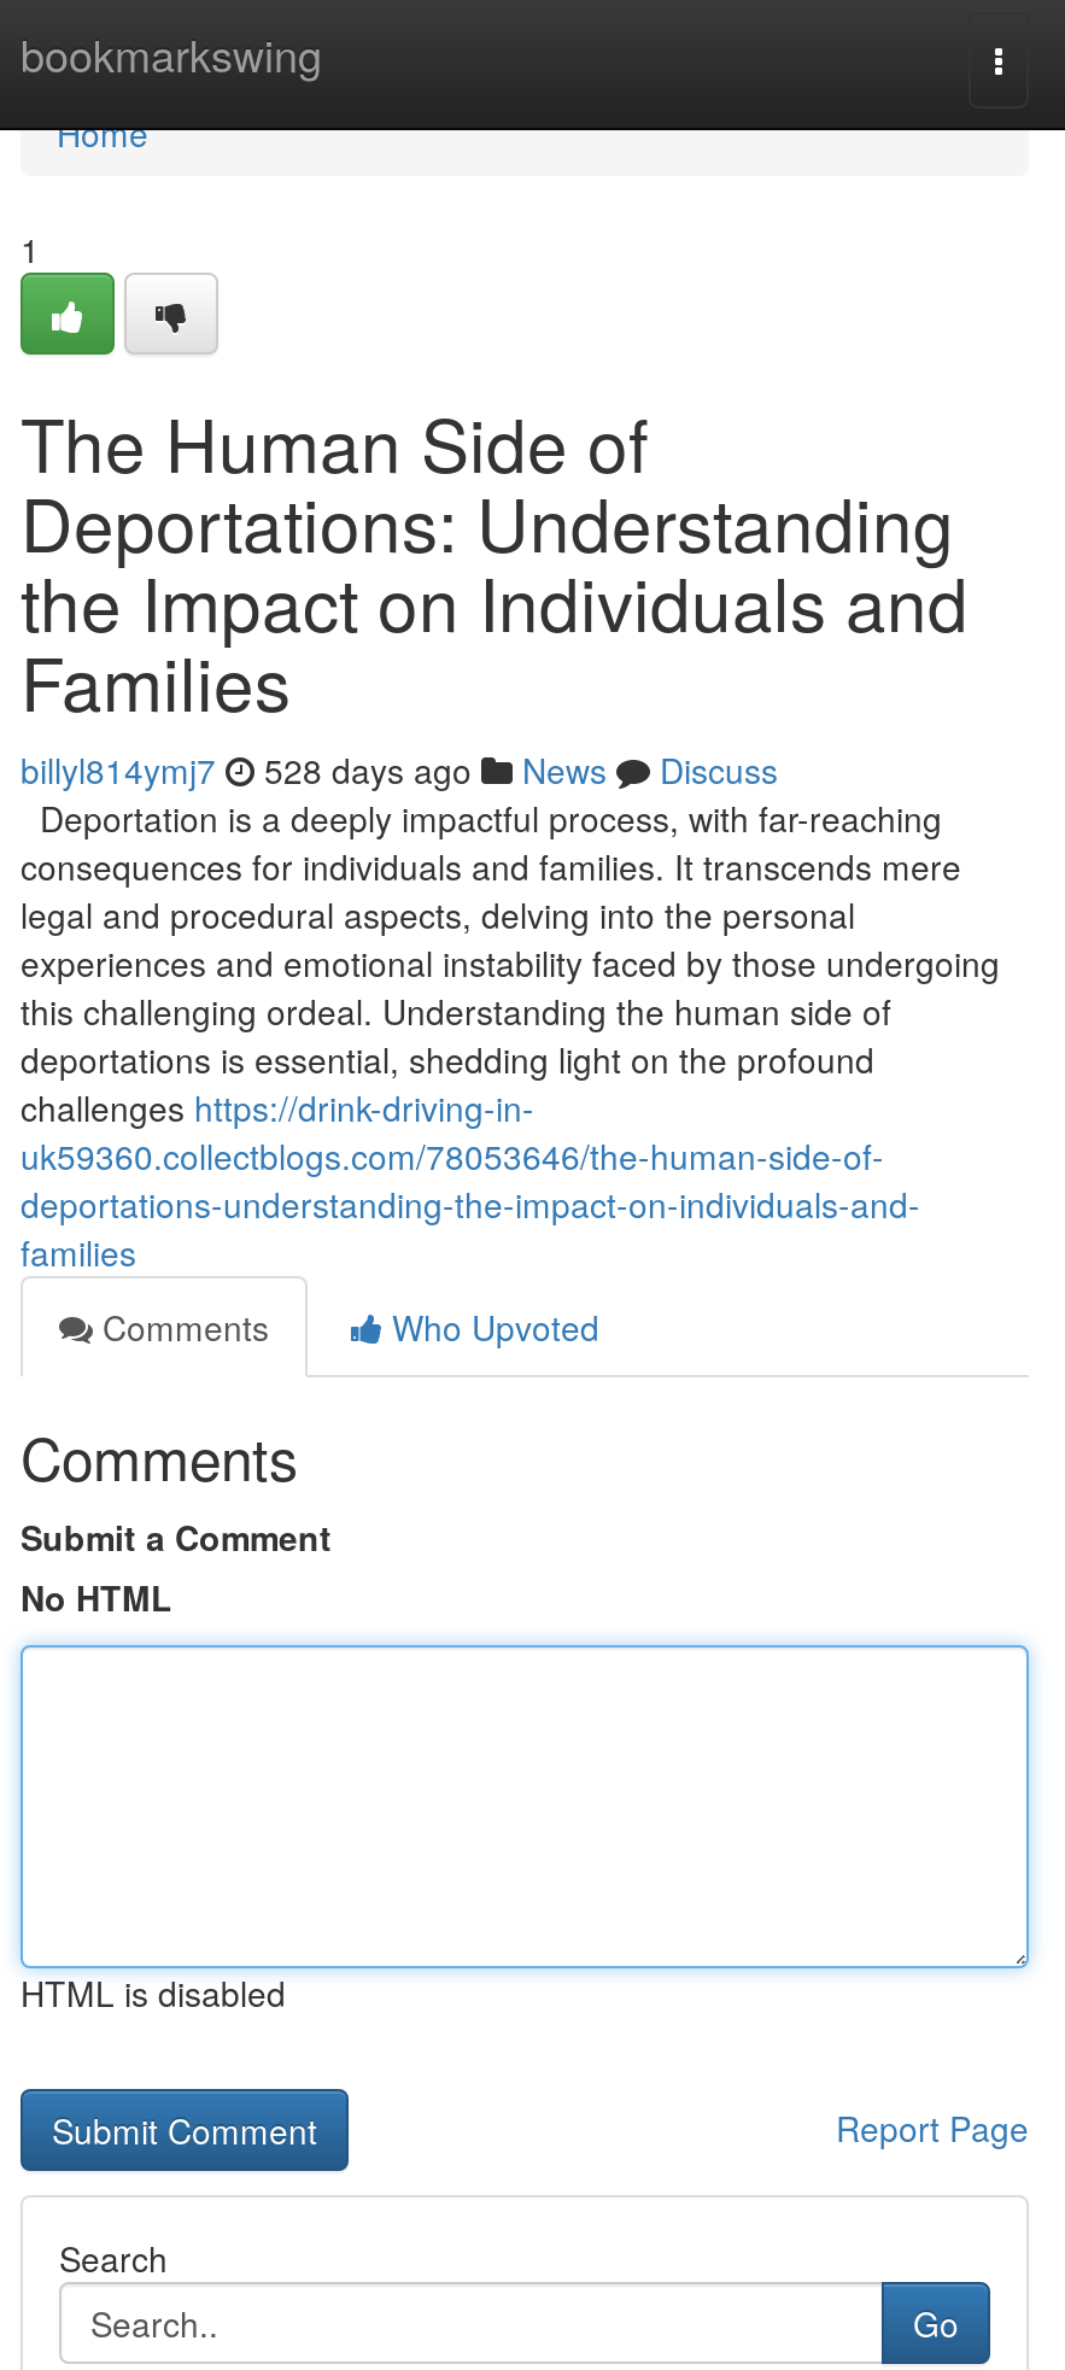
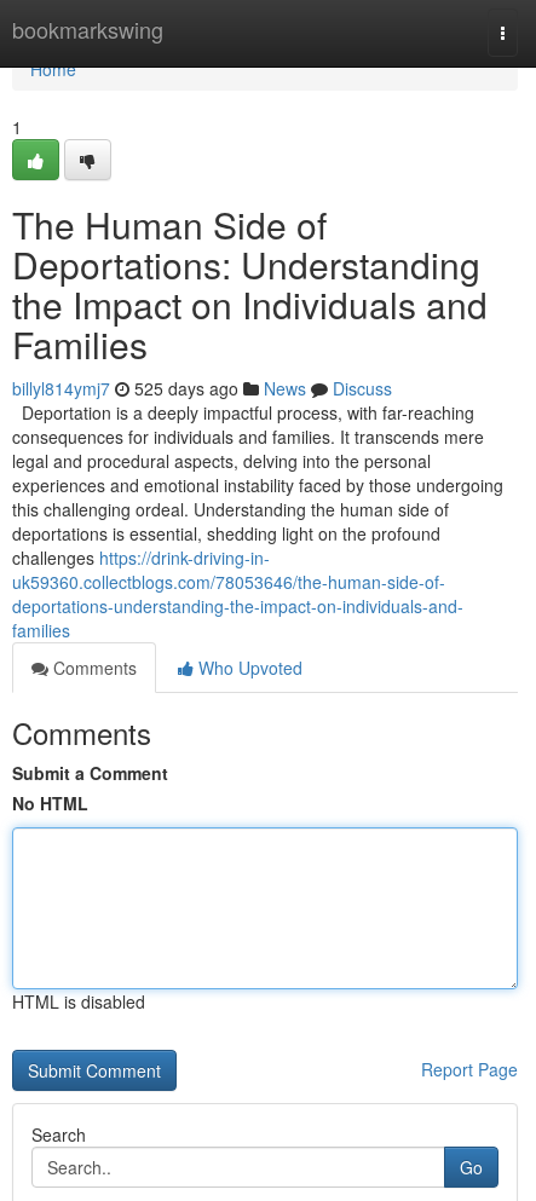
[21,745,778,794] billyl814ymj7 528 days ago News Discuss -> [12,376,392,400] billyl814ymj7 525 days ago News Discuss

